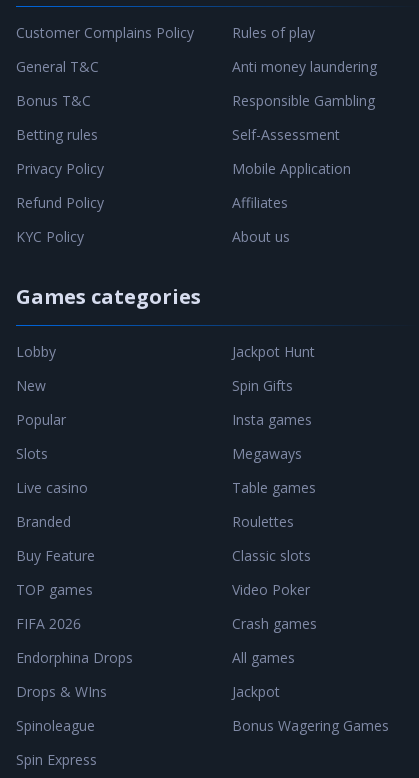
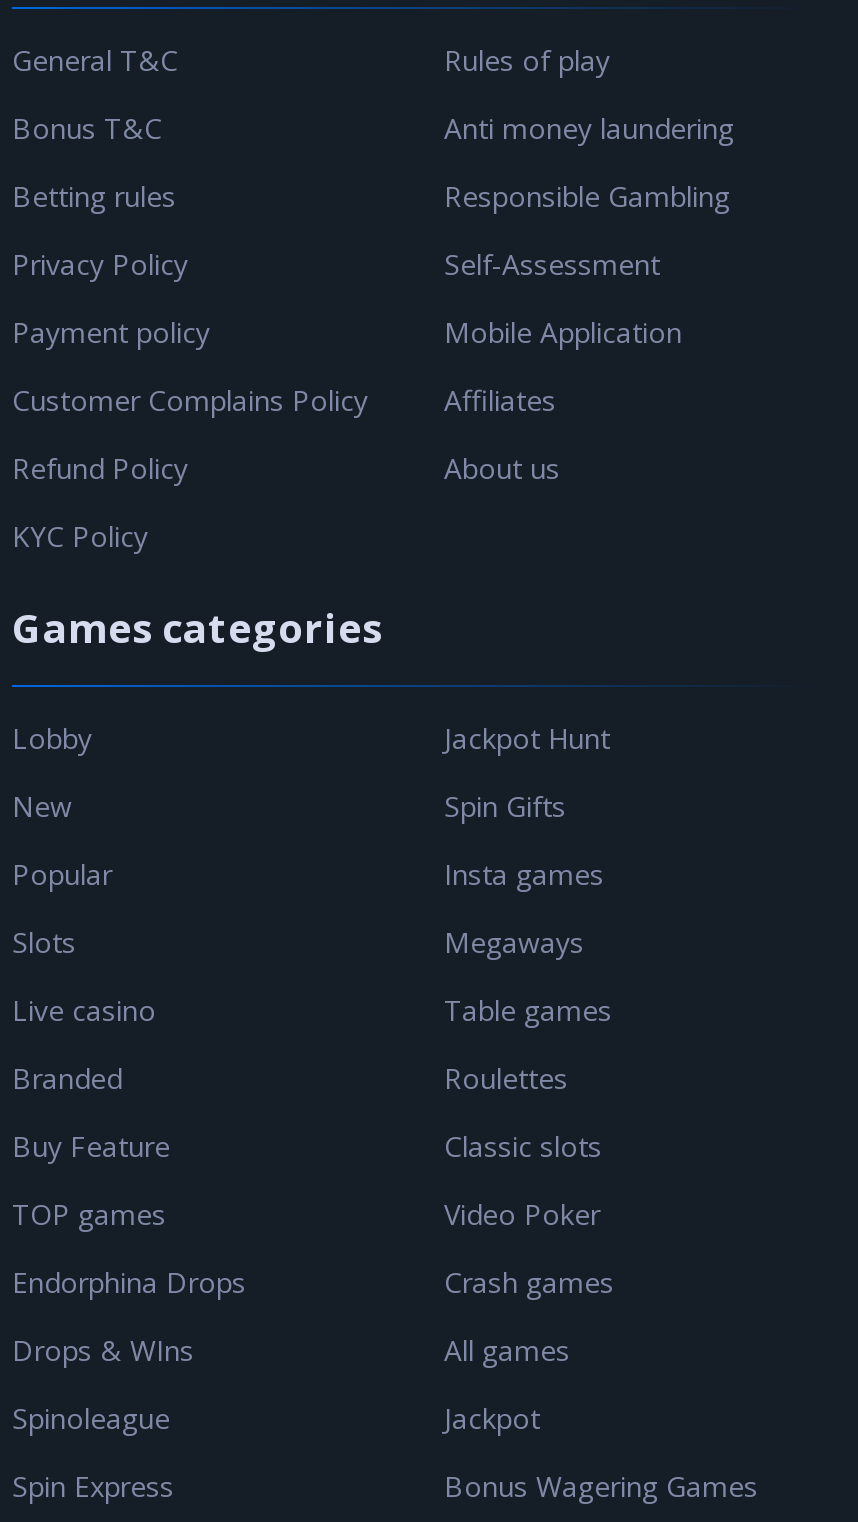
moved [16,23,194,42] -> [12,381,368,419]: Customer Complains Policy
moved [16,57,104,178] -> [12,41,188,283]: General T&C | Bonus T&C | Betting rules | Privacy Policy
none -> [12,313,210,351] Payment policy
moved [16,193,104,246] -> [12,449,188,555]: Refund Policy | KYC Policy
moved [16,283,201,599] -> [12,601,382,1233]: Games categories | Lobby | New | ... | Buy Feature | TOP games
moved [232,342,389,735] -> [444,719,758,1505]: Jackpot Hunt | Spin Gifts | Insta games | ... | Jackpot | Bonus Wagering Games
[16,614,81,633] FIFA 2026 -> none

